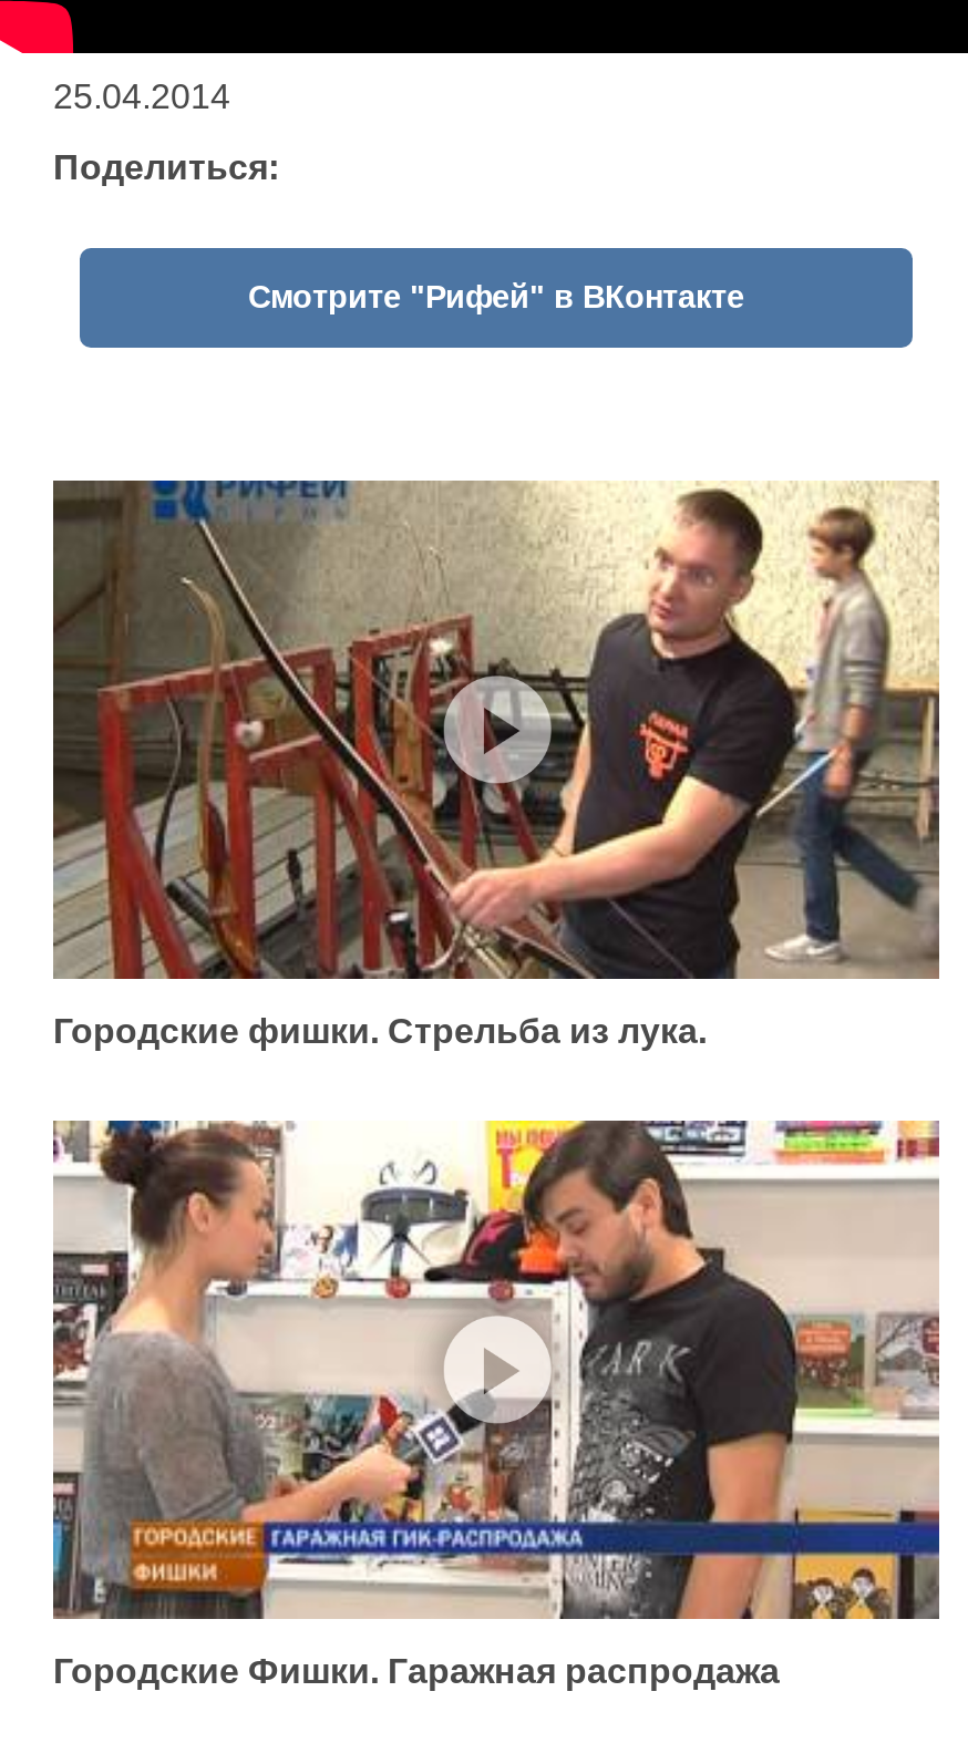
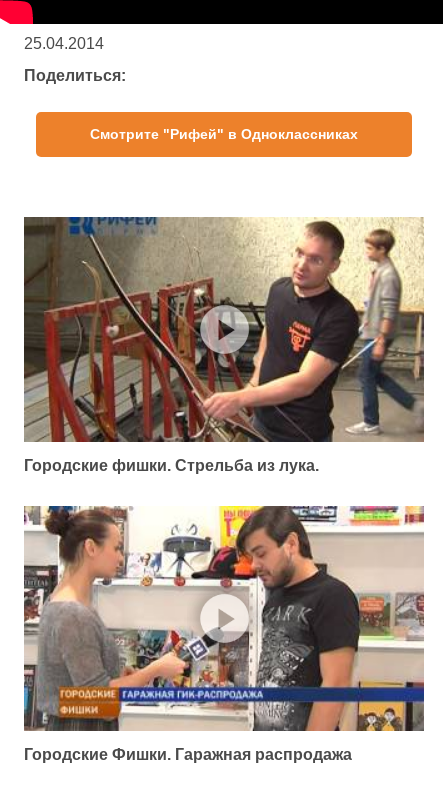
[248,279,744,314] Смотрите "Рифей" в ВКонтакте -> [90,126,358,142] Смотрите "Рифей" в Одноклассниках

